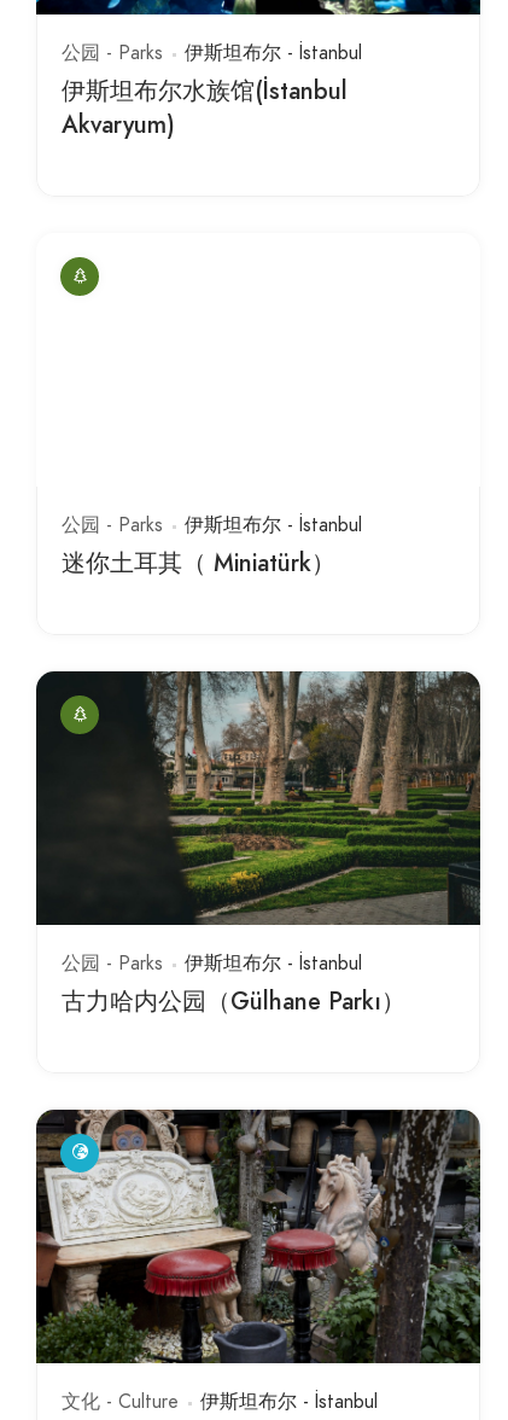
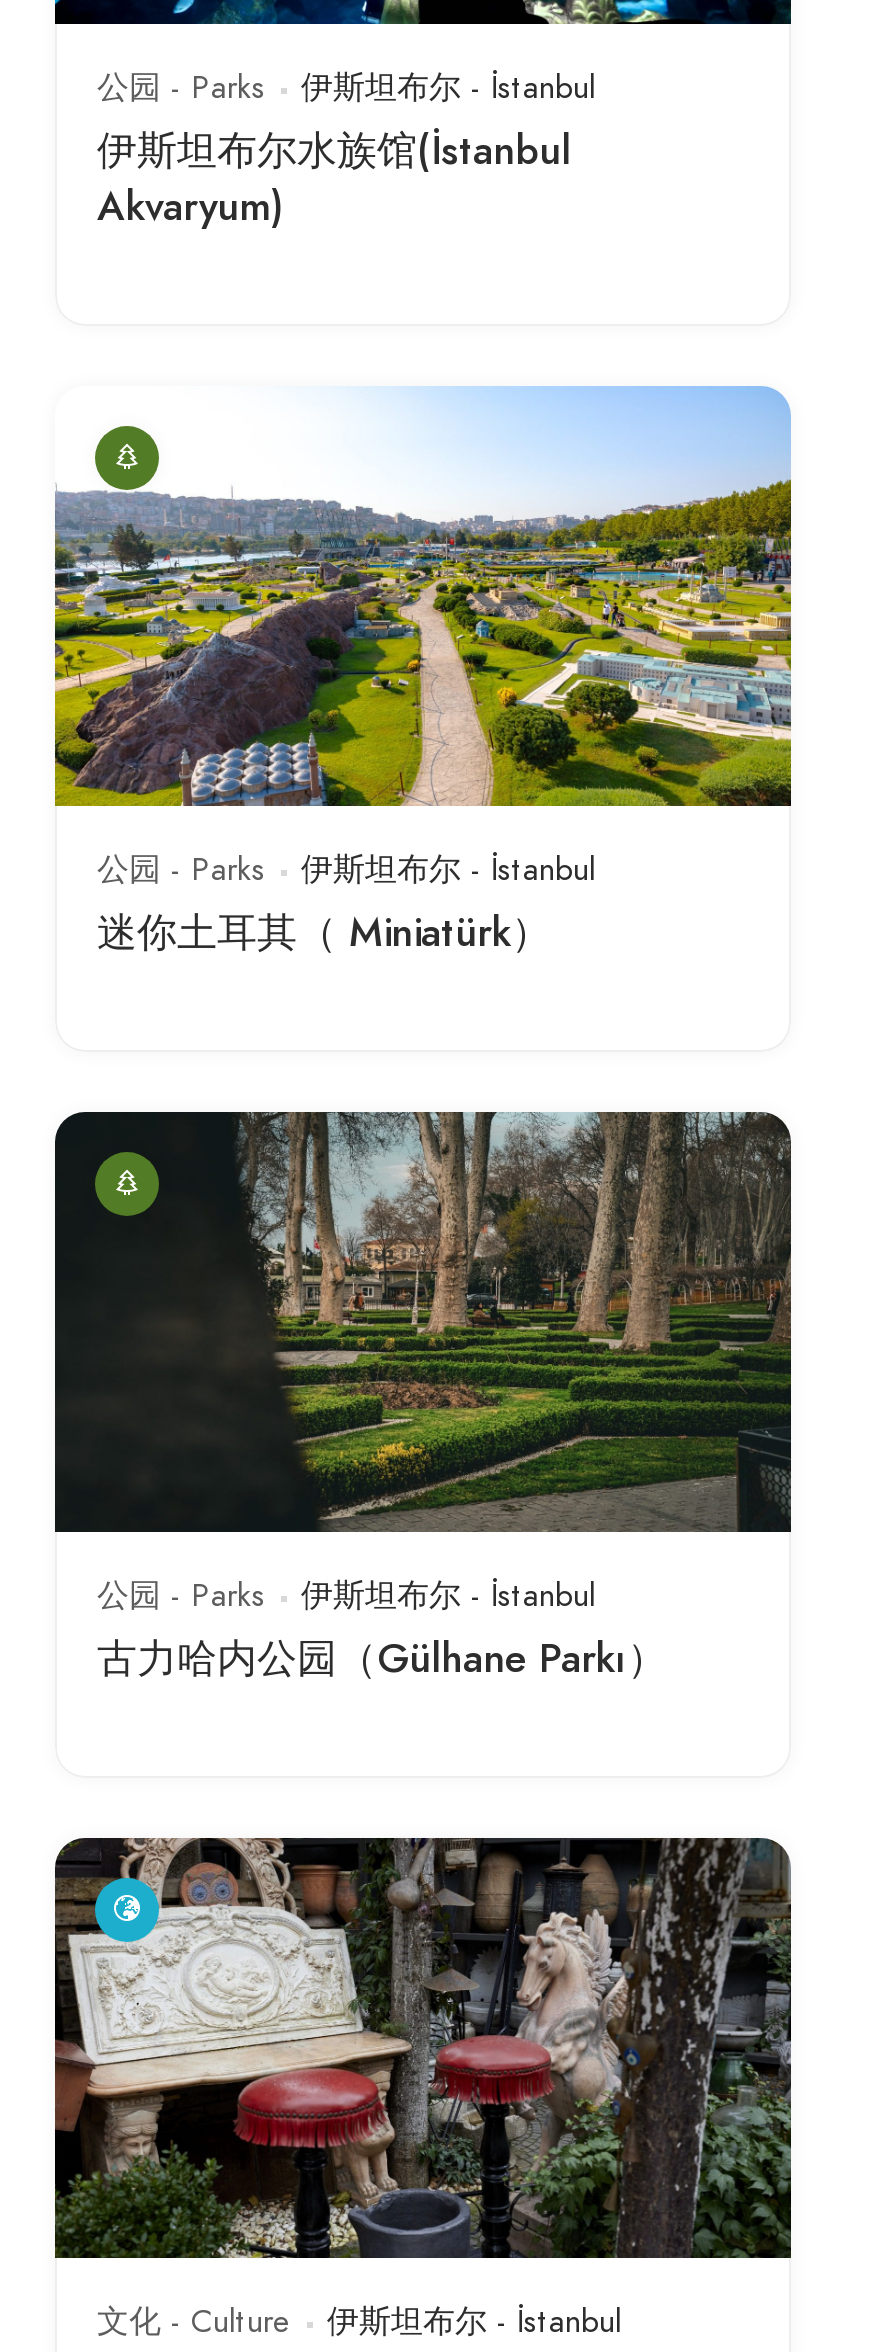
none -> [53,384,793,808] [image]

